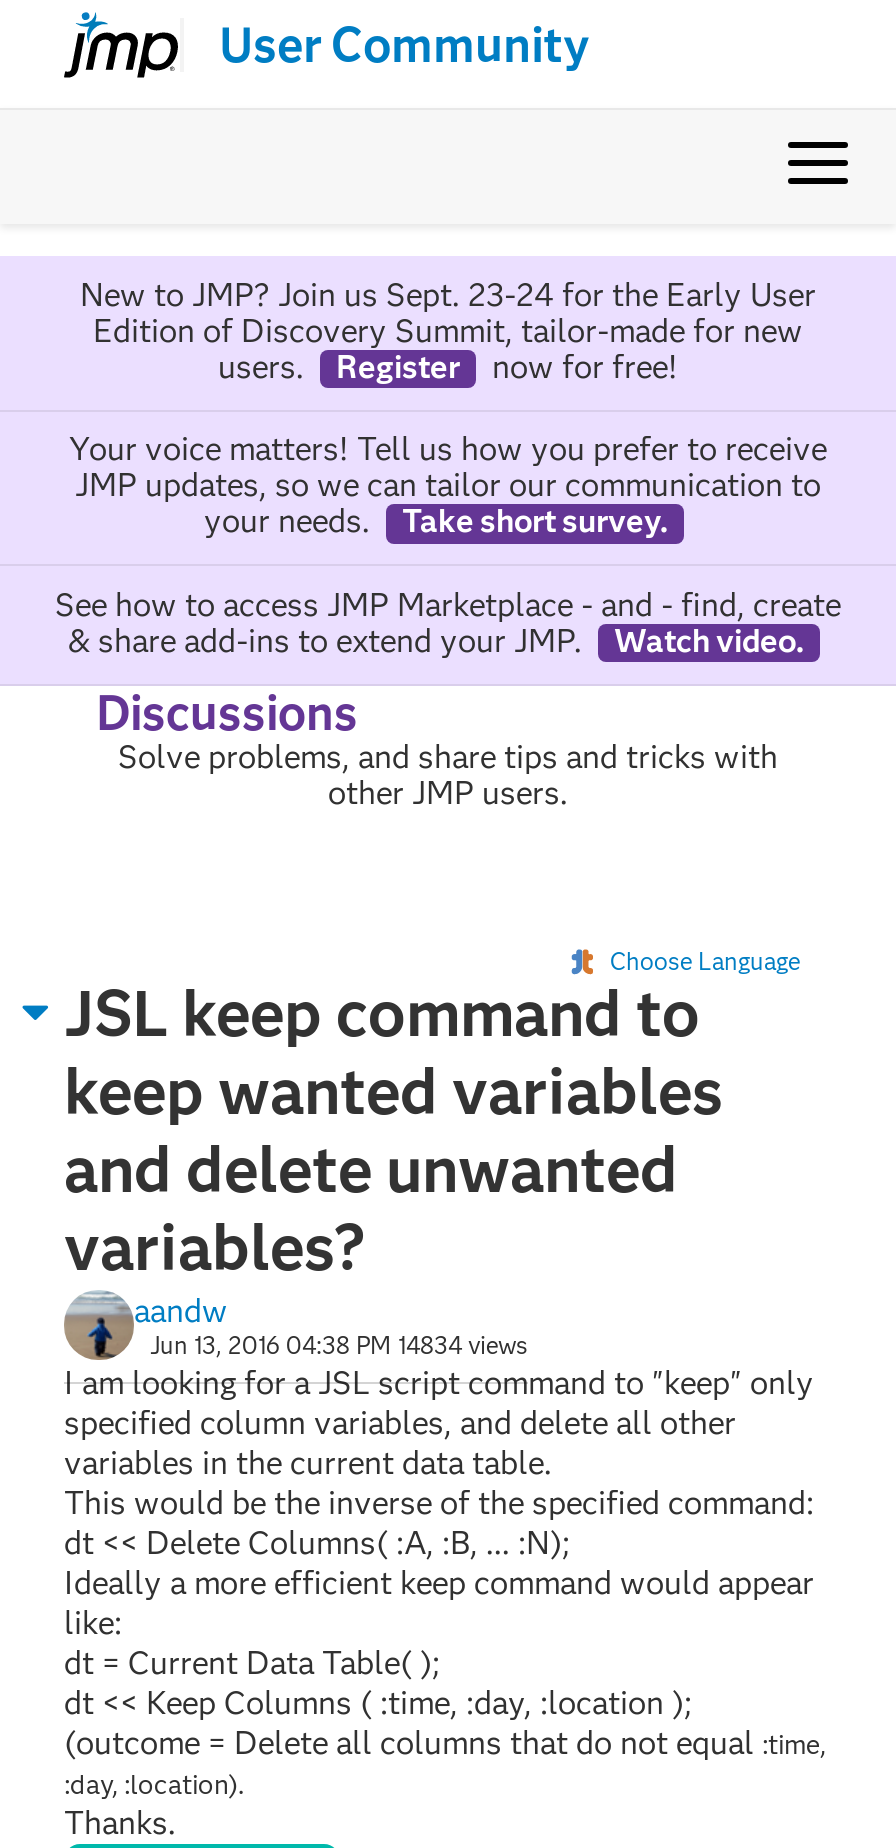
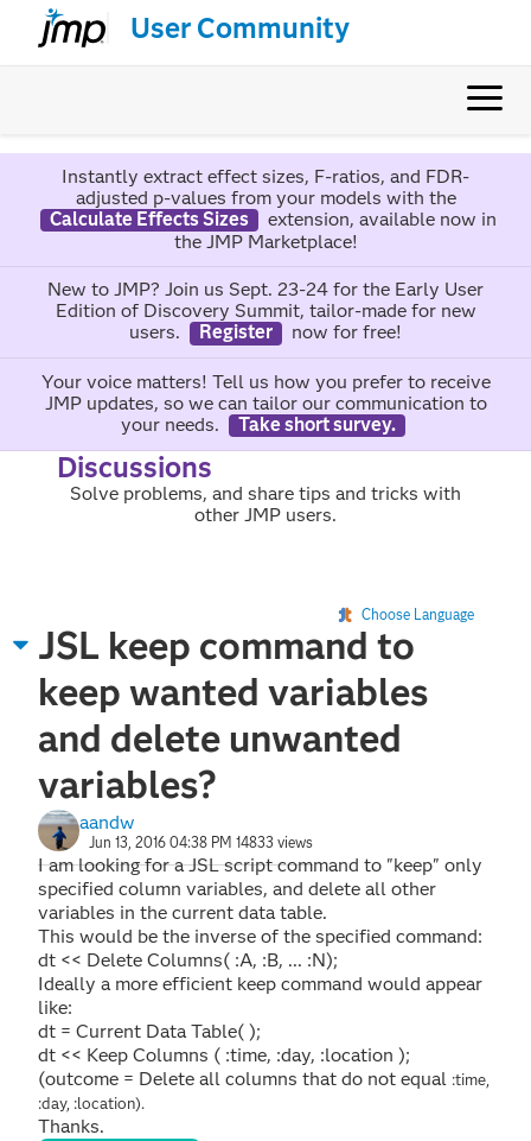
none -> [49,165,496,253] Instantly extract effect sizes, F-ratios, and FDR- | adjusted p-values from your models with the | Calculate Effects Sizes | extension, available now in | the JMP Marketplace!
moved [69,276,827,540] -> [41,278,490,435]: New to JMP? Join us Sept. 23-24 for the Early User | Edition of Discovery Summit, tailor-made for new | users. | ... | your needs. | Take short survey.
[55,585,841,659] See how to access JMP Marketplace - and - find, create | & share add-ins to extend your JMP. | Watch video. -> none
[150,1330,528,1360] Jun 13, 2016 04:38 PM 14834 views -> [89,833,313,851] Jun 13, 2016 04:38 PM 14833 views

